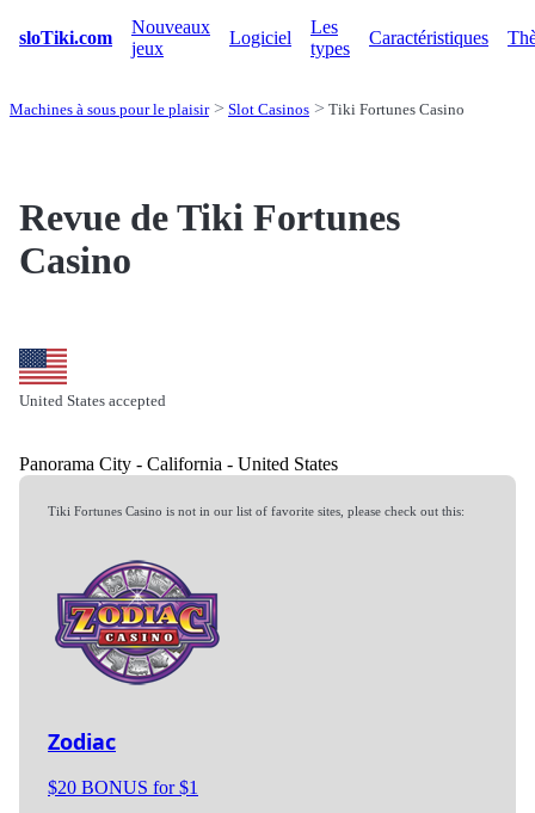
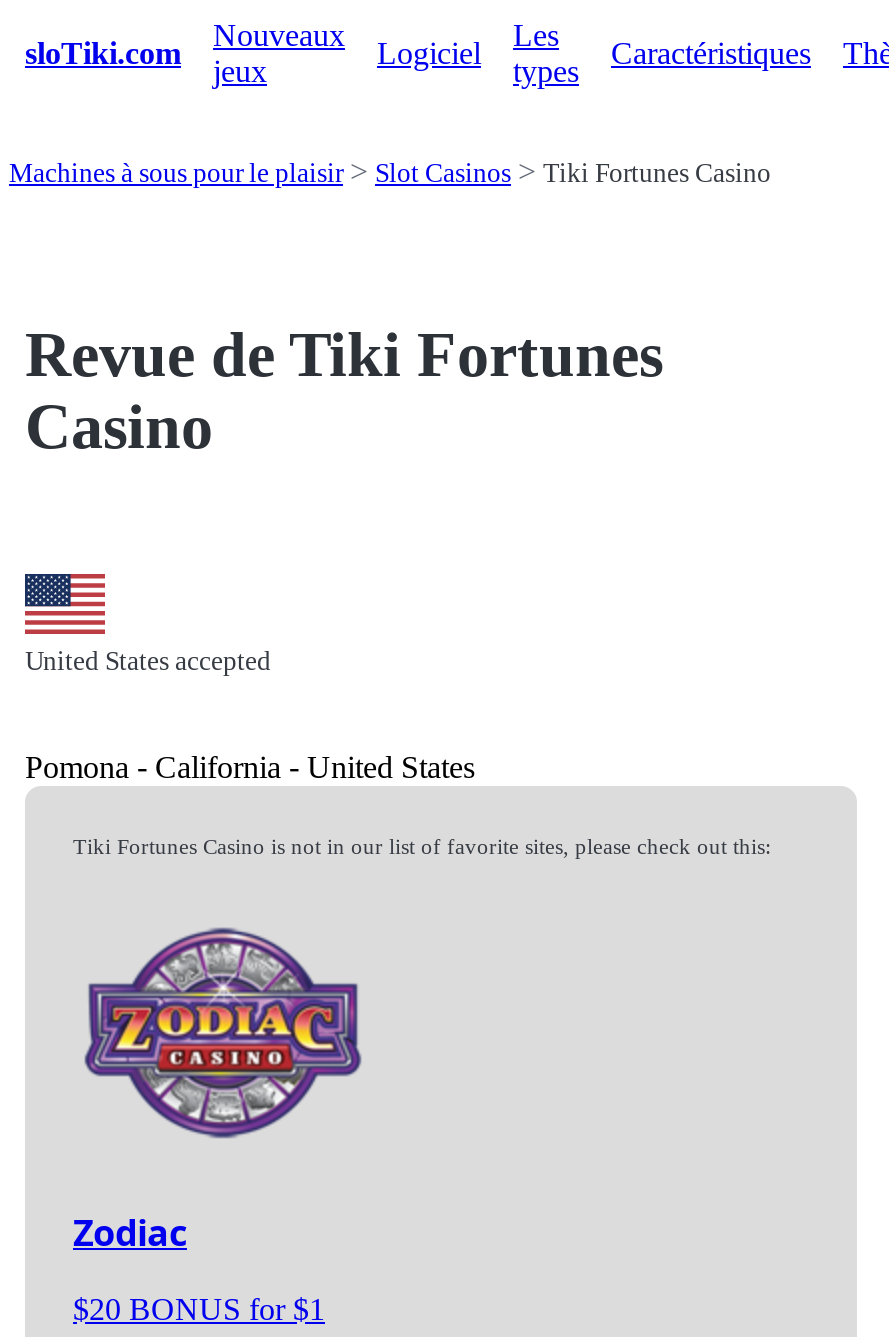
[19,453,338,473] Panorama City - California - United States -> [25,749,475,783] Pomona - California - United States

